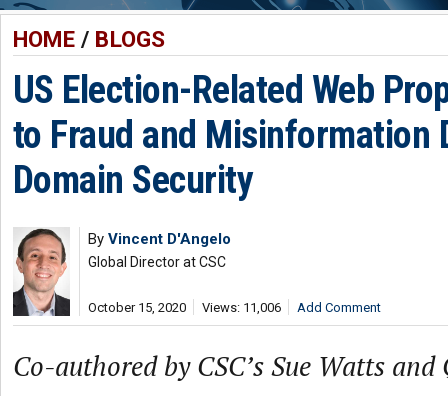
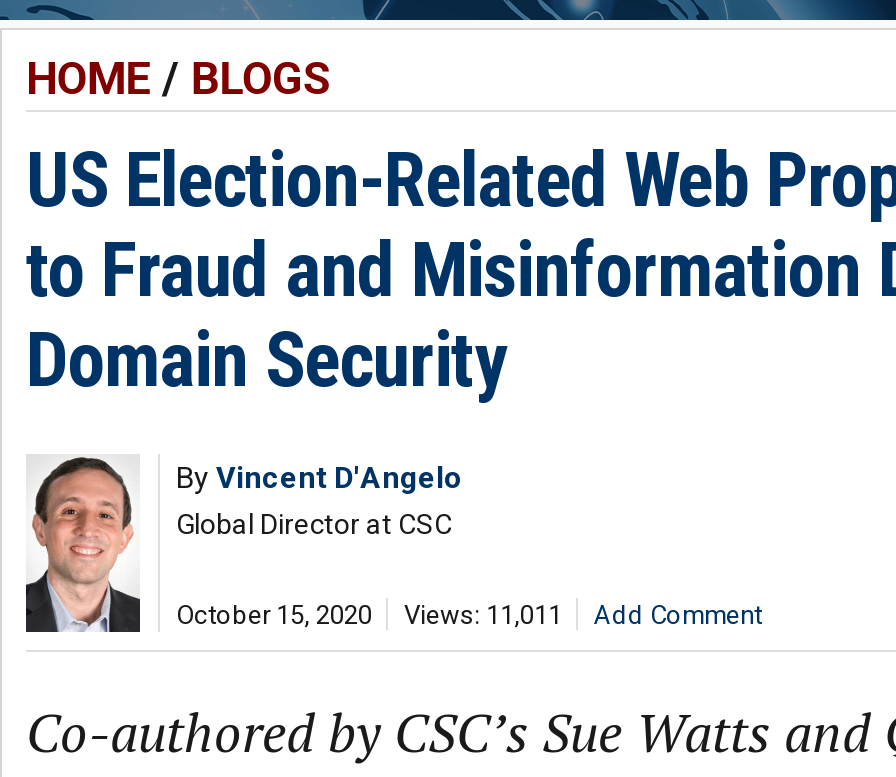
[88,300,381,315] October 15, 2020 Views: 11,006 Add Comment -> [176,600,762,630] October 15, 2020 Views: 11,011 Add Comment

